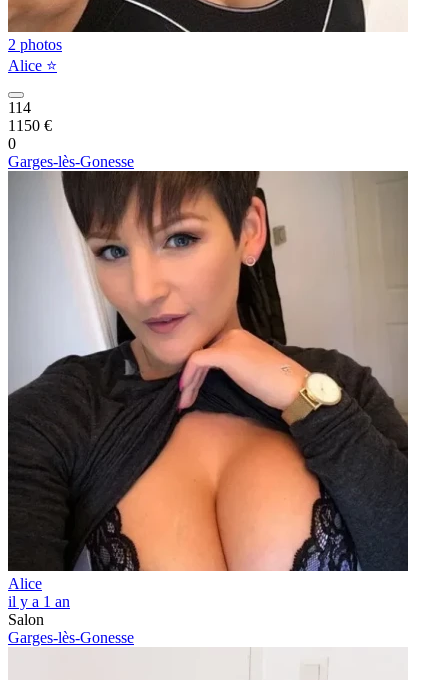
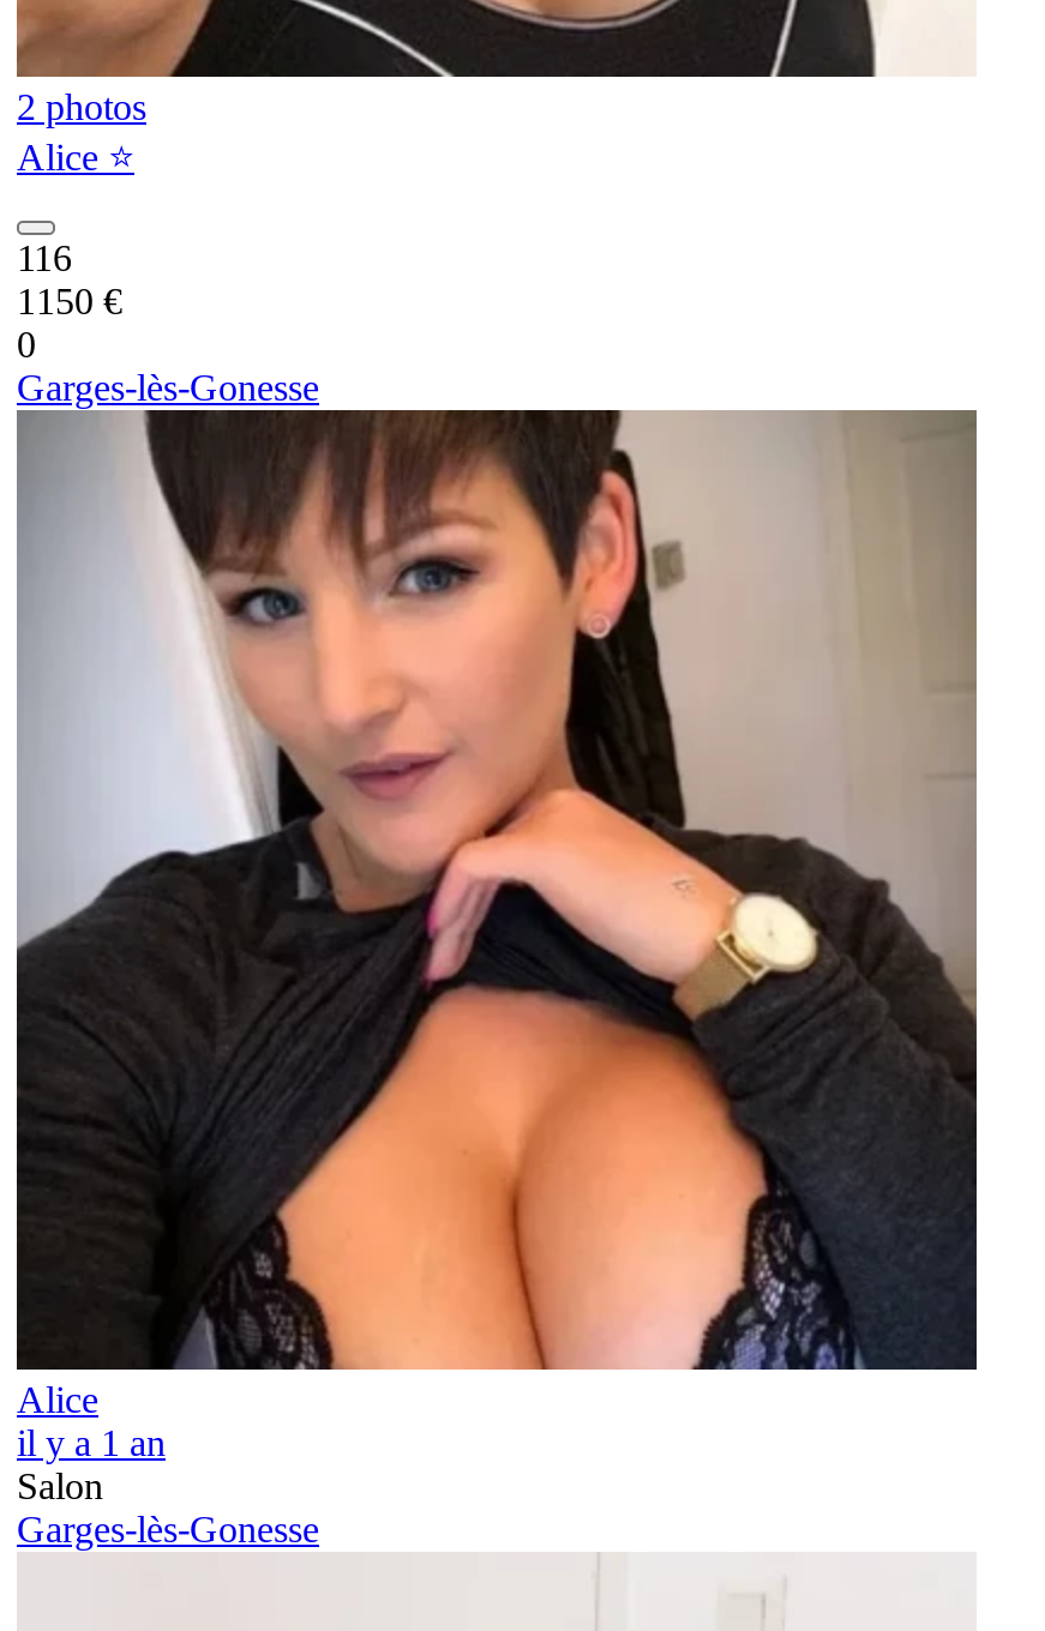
[8,99,31,116] 114 -> [17,237,72,278] 116

